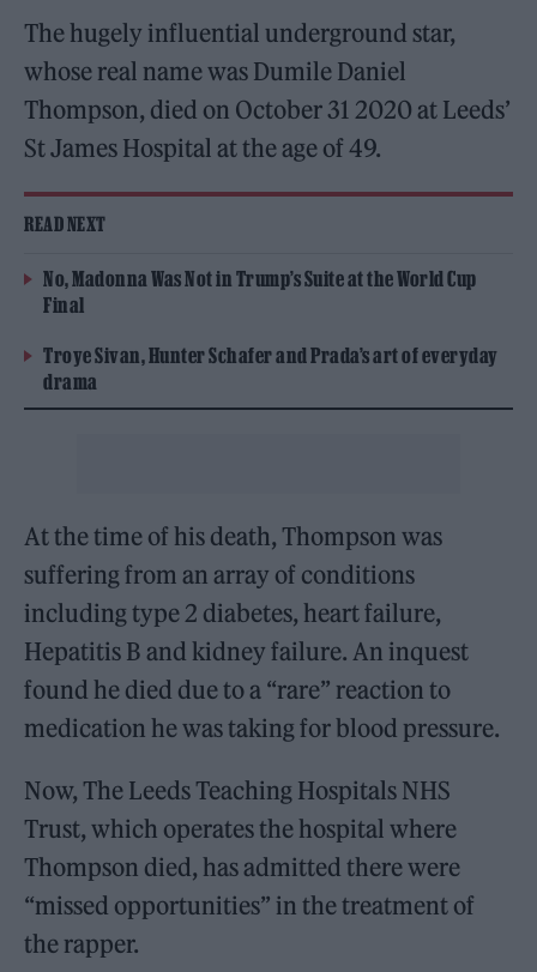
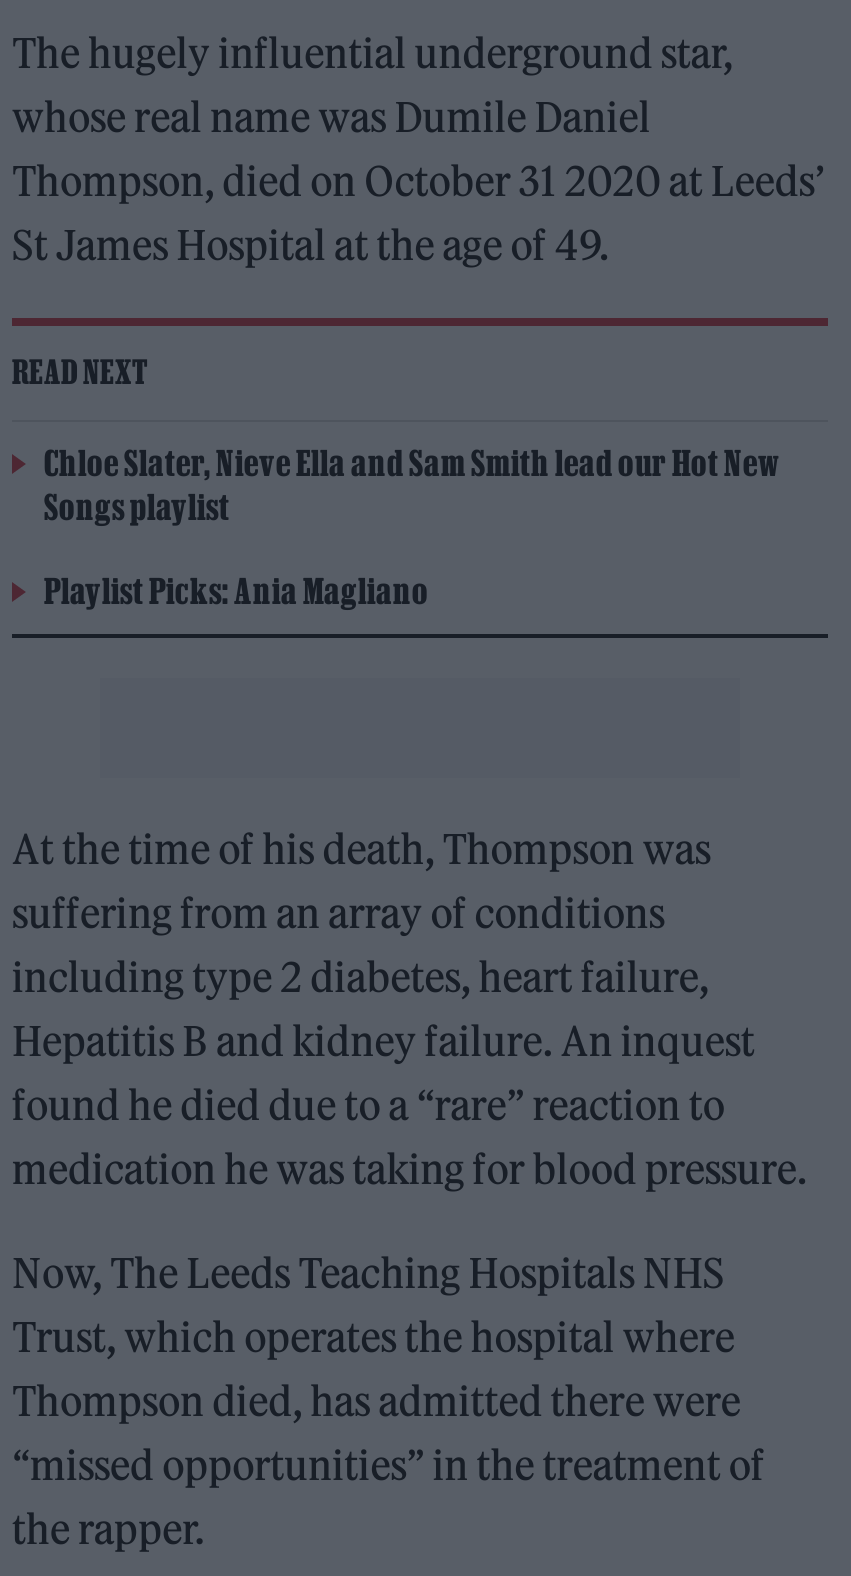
[43,267,476,316] No, Madonna Was Not in Trump’s Suite at the World Cup | Final -> [44,443,779,525] Chloe Slater, Nieve Ella and Sam Smith lead our Hot New | Songs playlist
[43,344,498,393] Troye Sivan, Hunter Schafer and Prada’s art of everyday | drama -> [44,571,429,609] Playlist Picks: Ania Magliano

